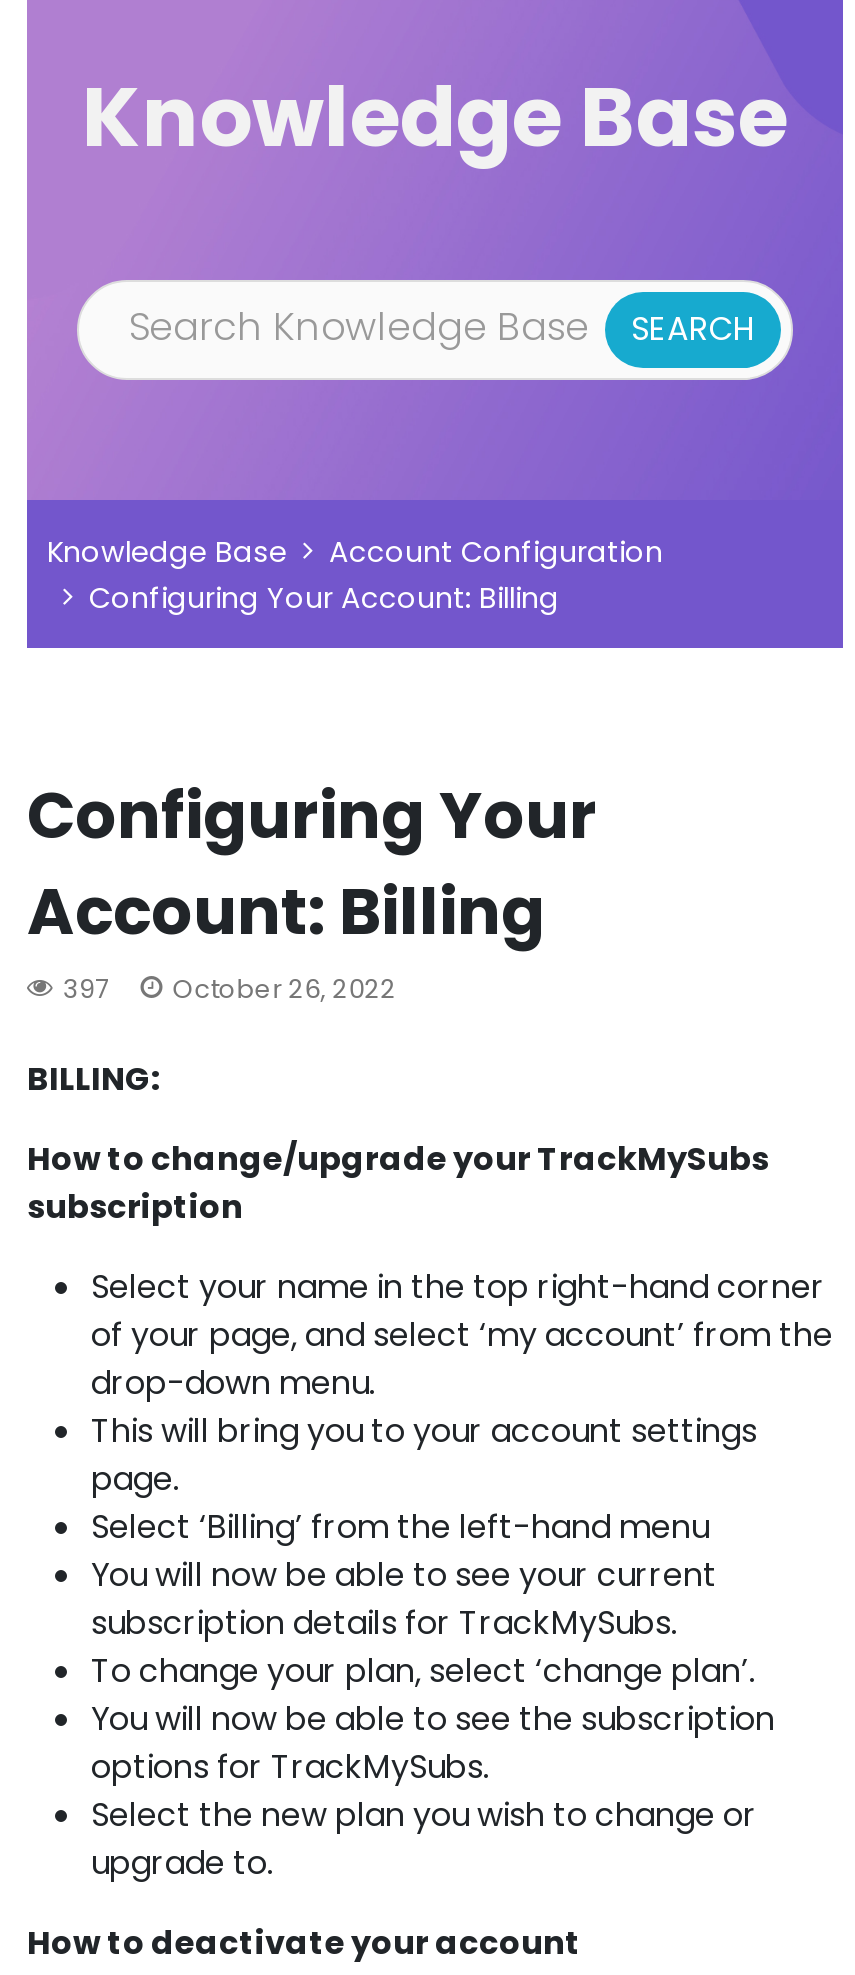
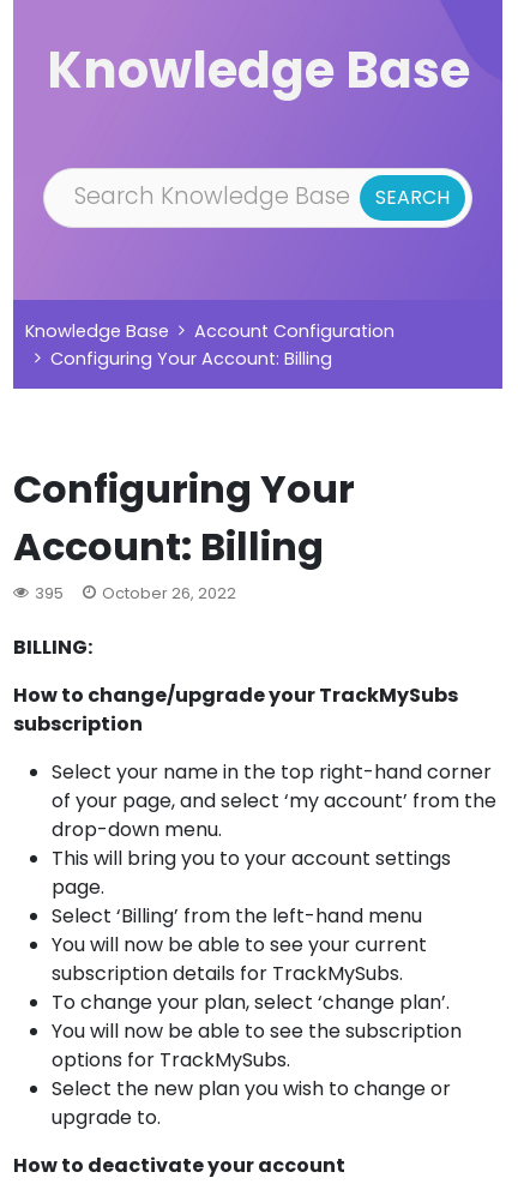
[63,971,397,1005] 397 October 26, 2022 -> [35,583,236,603] 395 October 26, 2022

